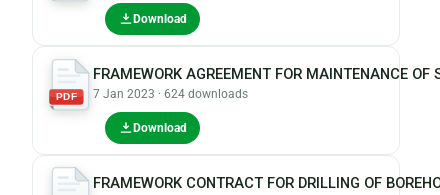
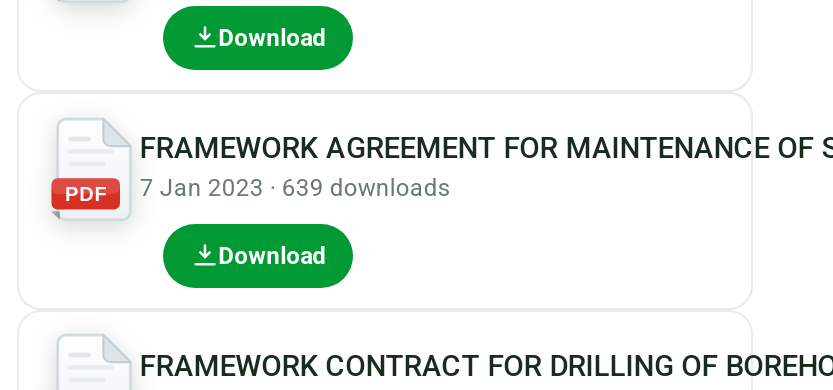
[93,87,248,101] 7 Jan 2023 · 624 downloads -> [140,174,450,202] 7 Jan 2023 · 639 downloads

